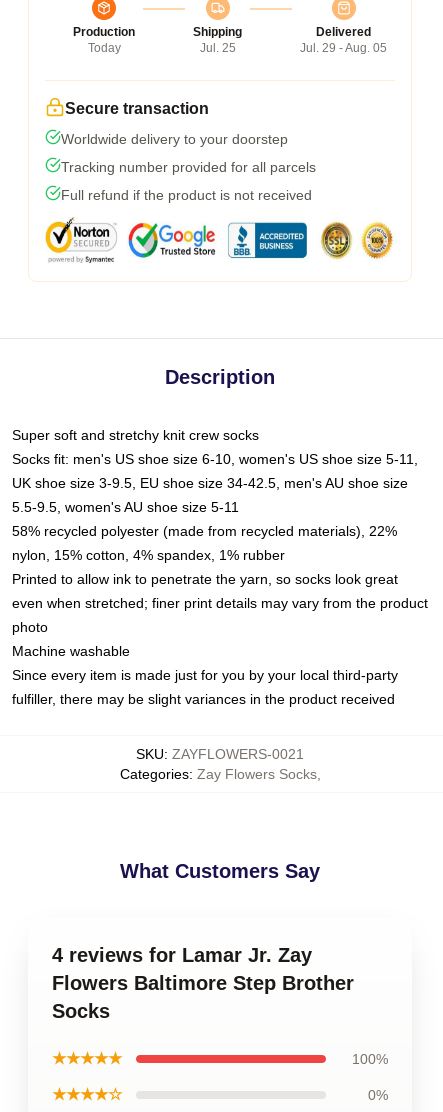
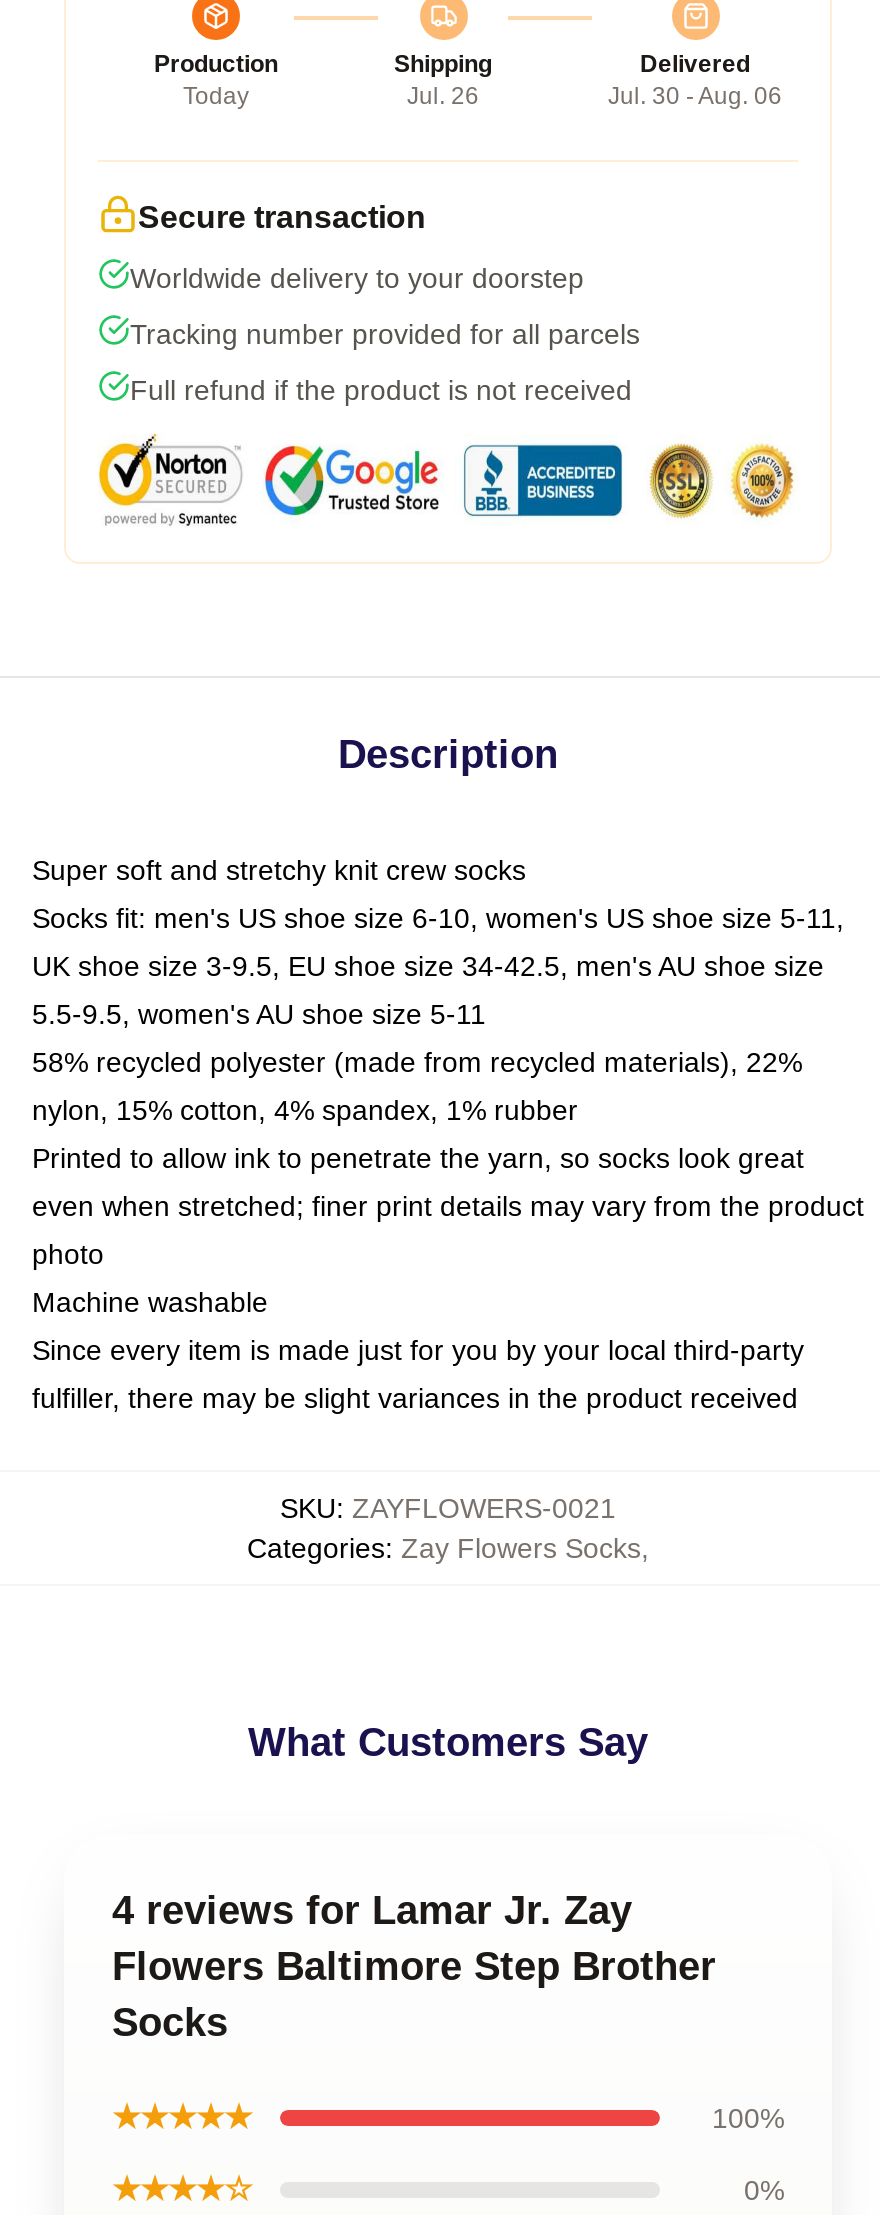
[199,41,235,55] Jul. 25 -> [407,81,479,109] Jul. 26
[300,41,387,55] Jul. 29 - Aug. 05 -> [608,81,782,109] Jul. 30 - Aug. 06

